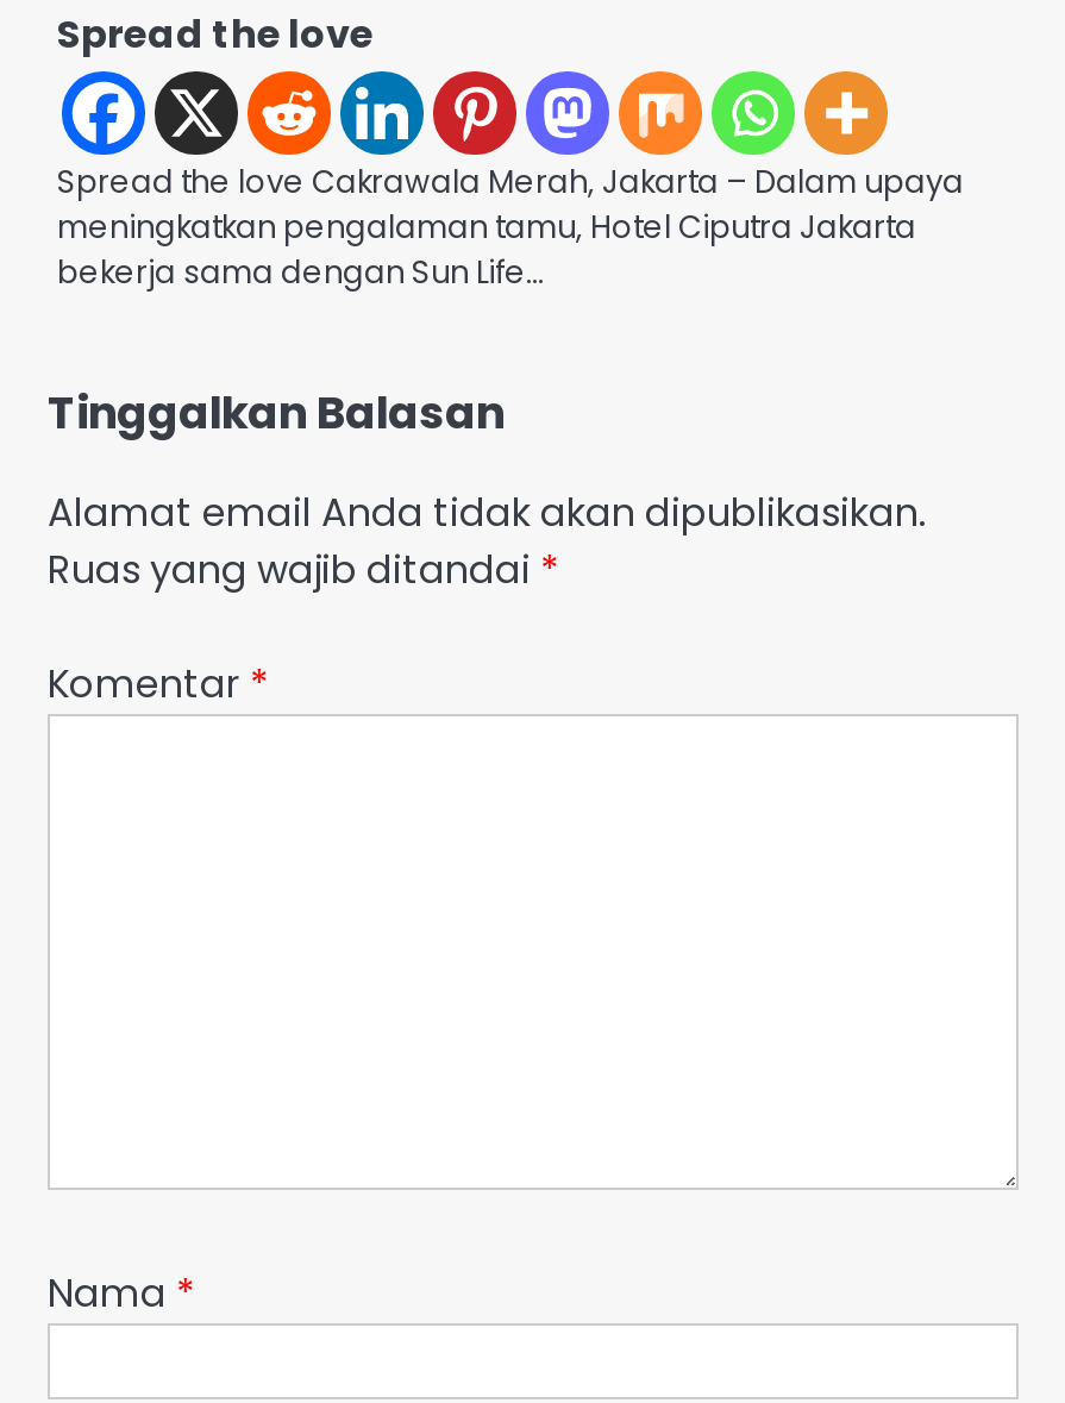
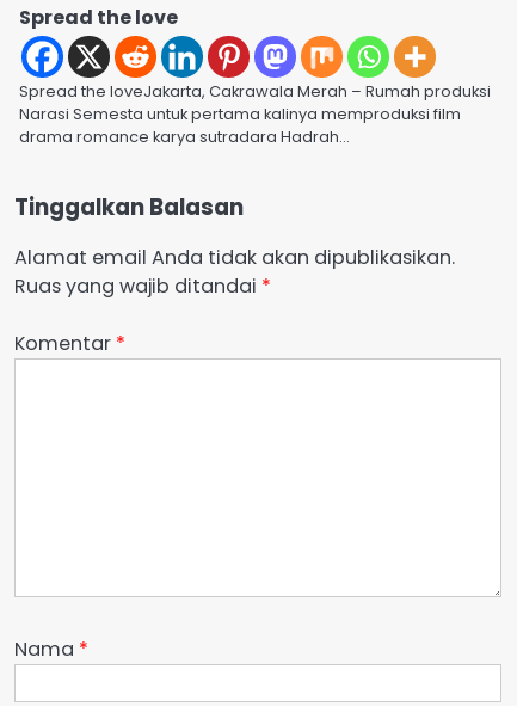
[57,160,964,296] Spread the love Cakrawala Merah, Jakarta – Dalam upaya | meningkatkan pengalaman tamu, Hotel Ciputra Jakarta | bekerja sama dengan Sun Life… -> [19,80,491,148] Spread the loveJakarta, Cakrawala Merah – Rumah produksi | Narasi Semesta untuk pertama kalinya memproduksi film | drama romance karya sutradara Hadrah…

